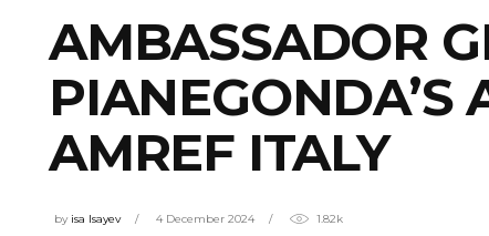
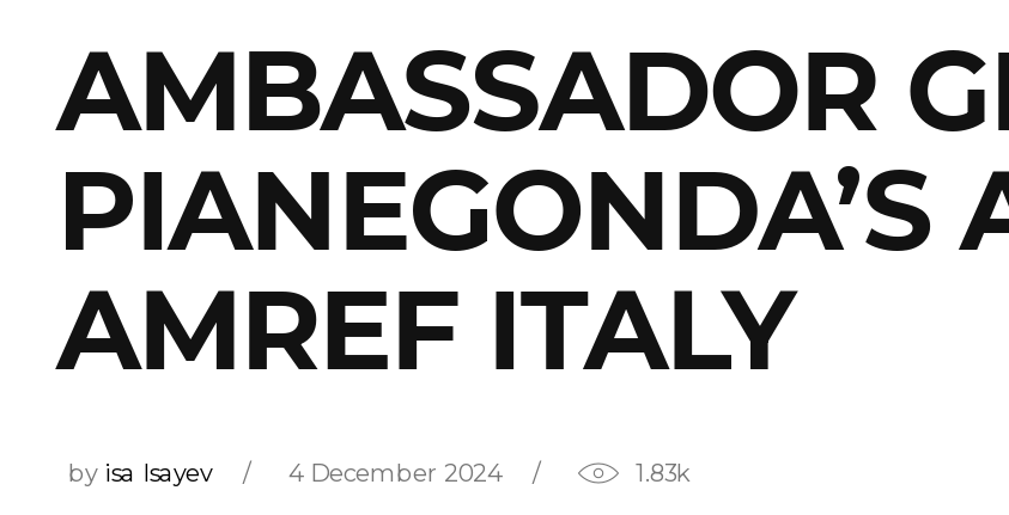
[316,211,343,226] 1.82k -> [636,457,691,488] 1.83k

